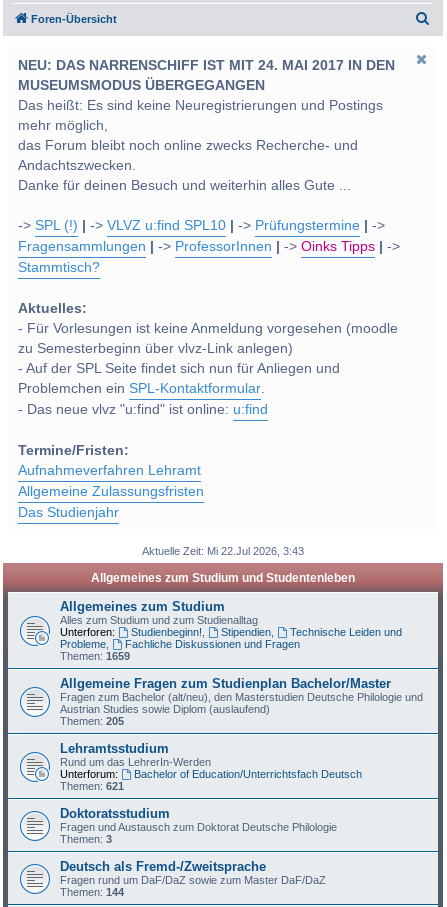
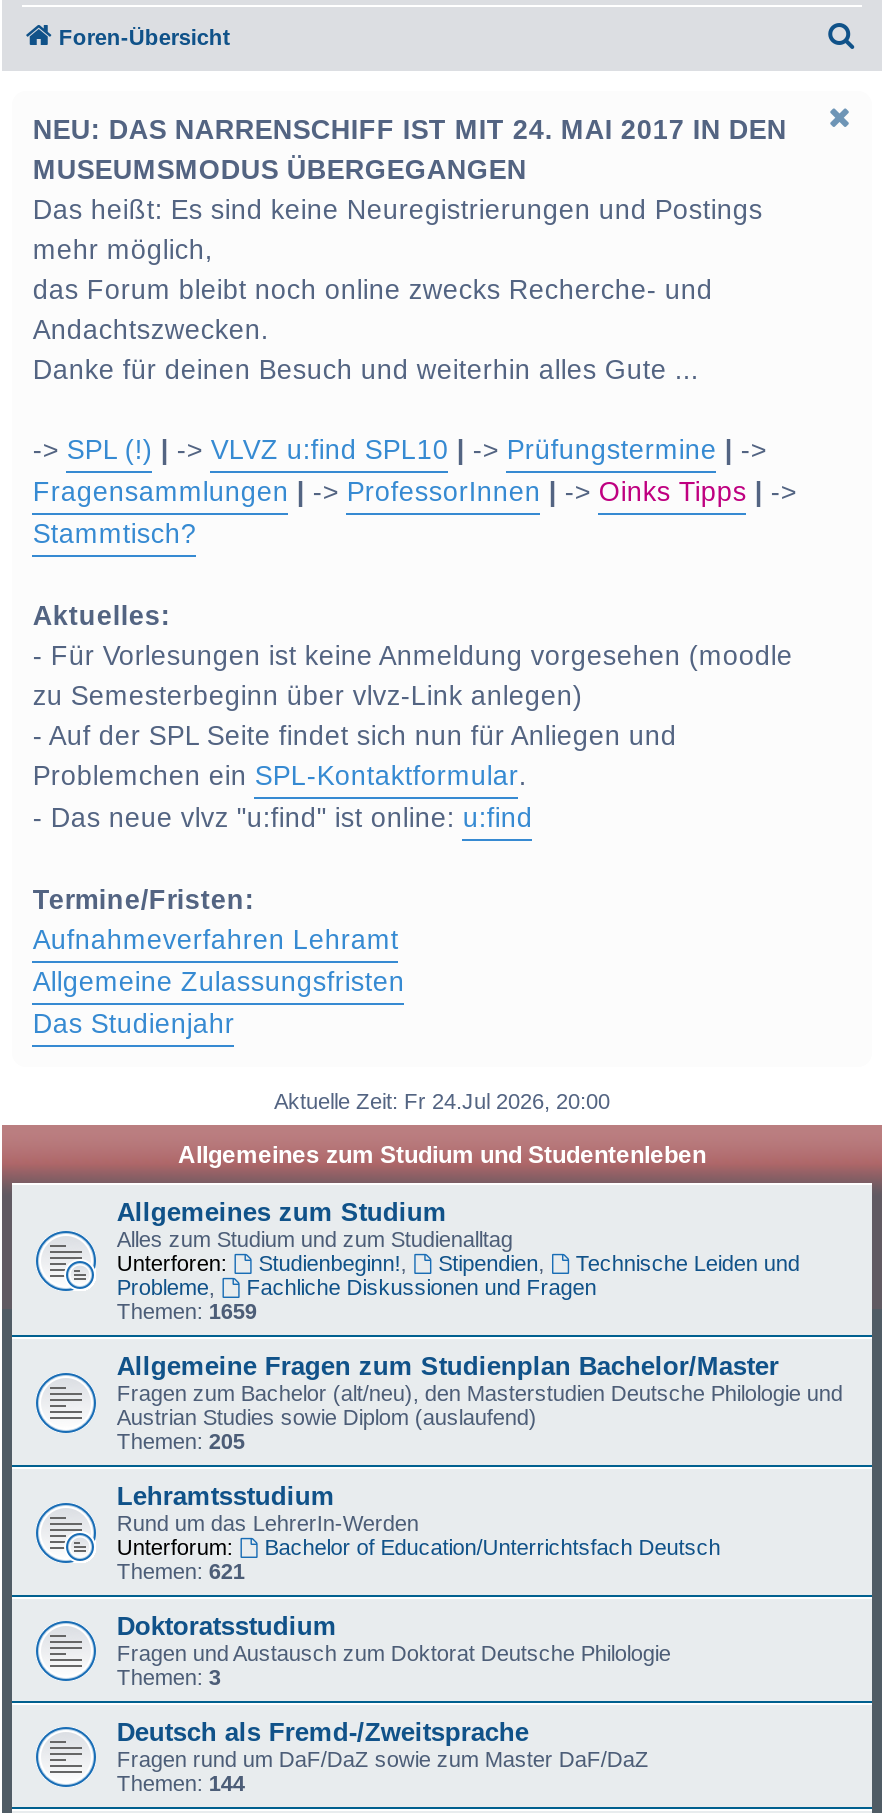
[142,545,304,557] Aktuelle Zeit: Mi 22.Jul 2026, 3:43 -> [274,1089,610,1113] Aktuelle Zeit: Fr 24.Jul 2026, 20:00

